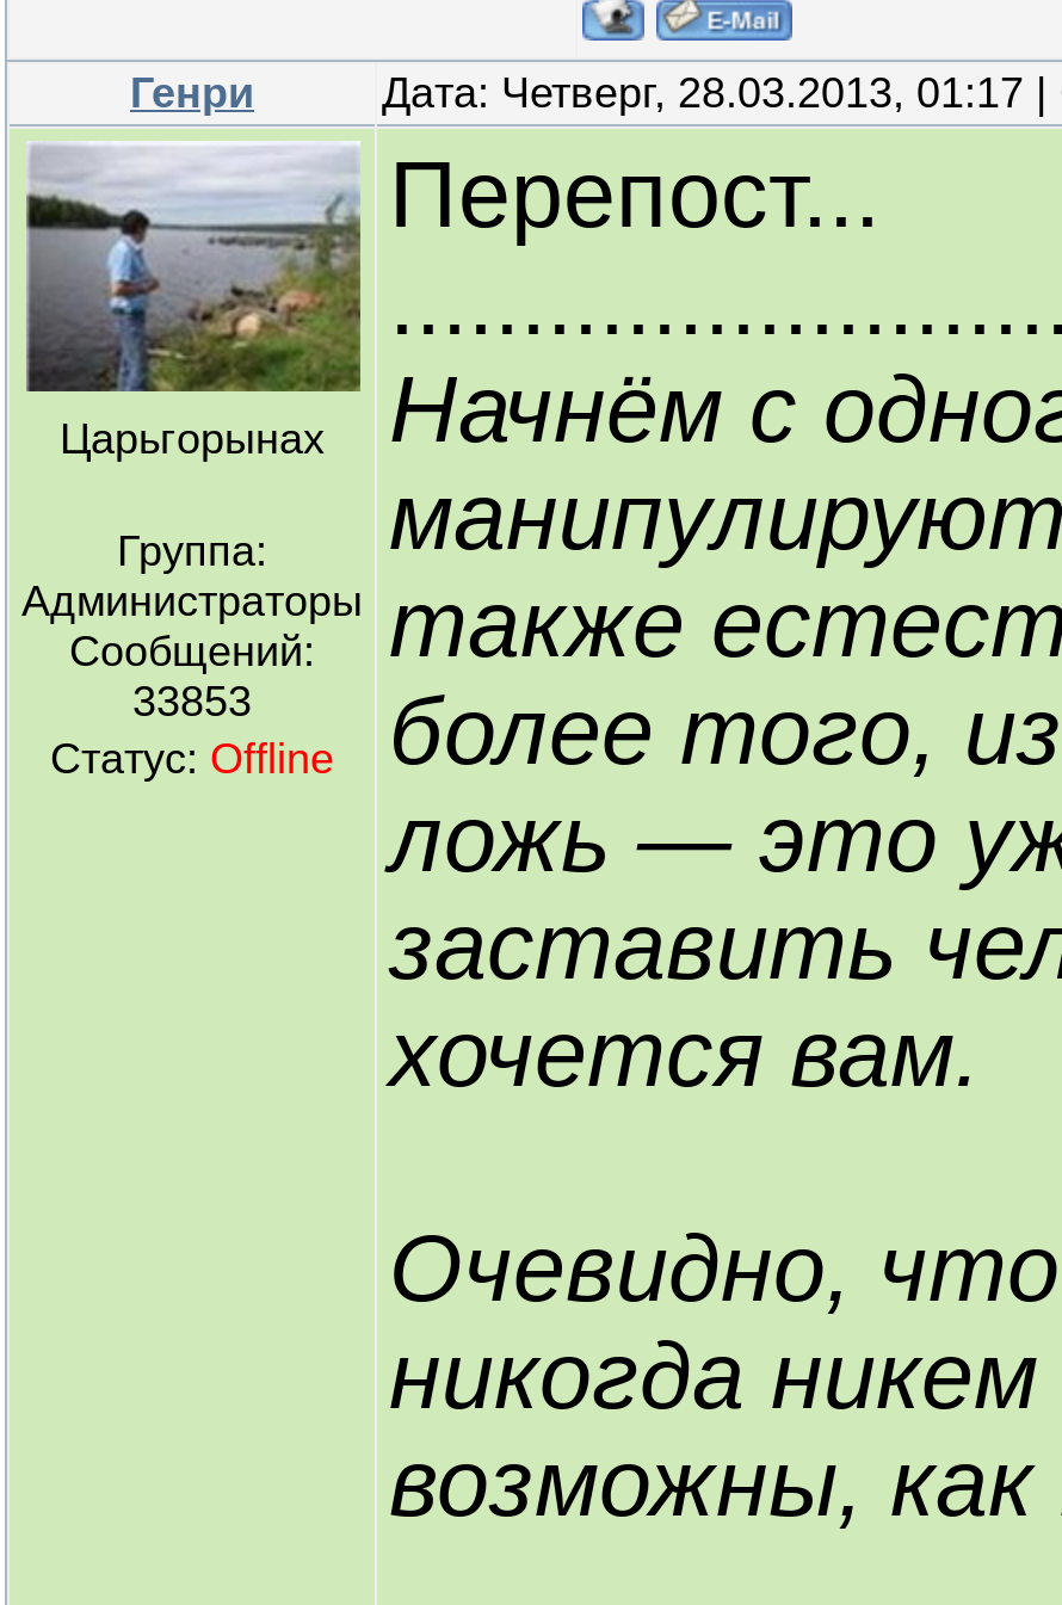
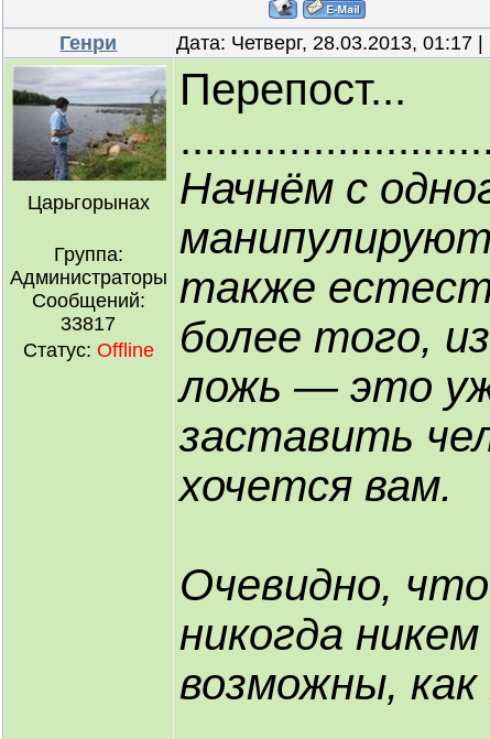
[132,678,252,726] 33853 -> [61,313,116,335] 33817

